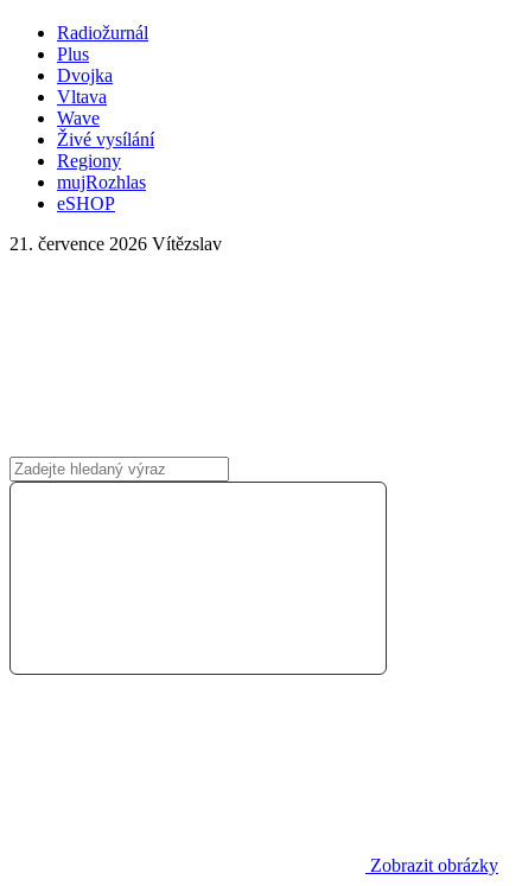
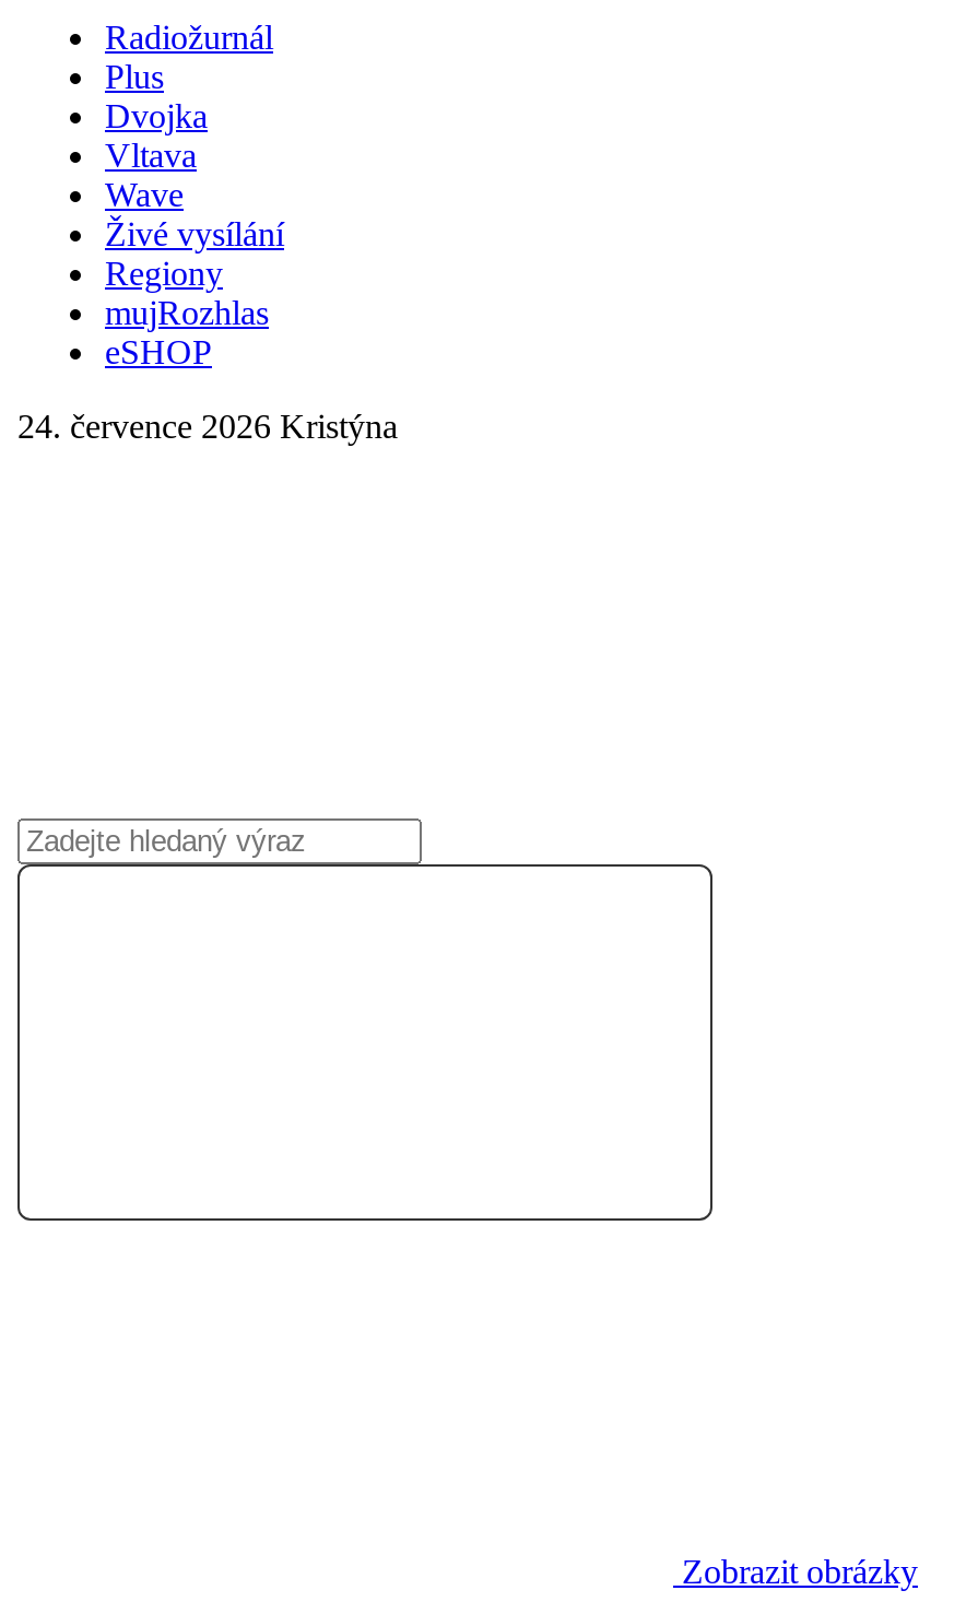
[9,234,222,254] 21. července 2026 Vítězslav -> [17,408,398,445] 24. července 2026 Kristýna

